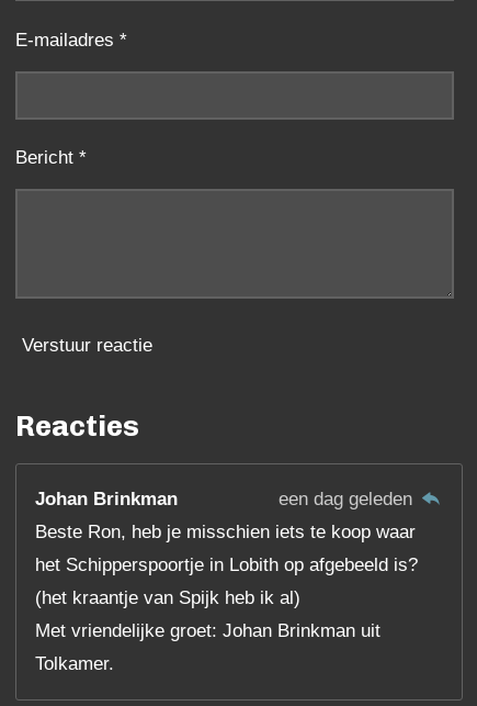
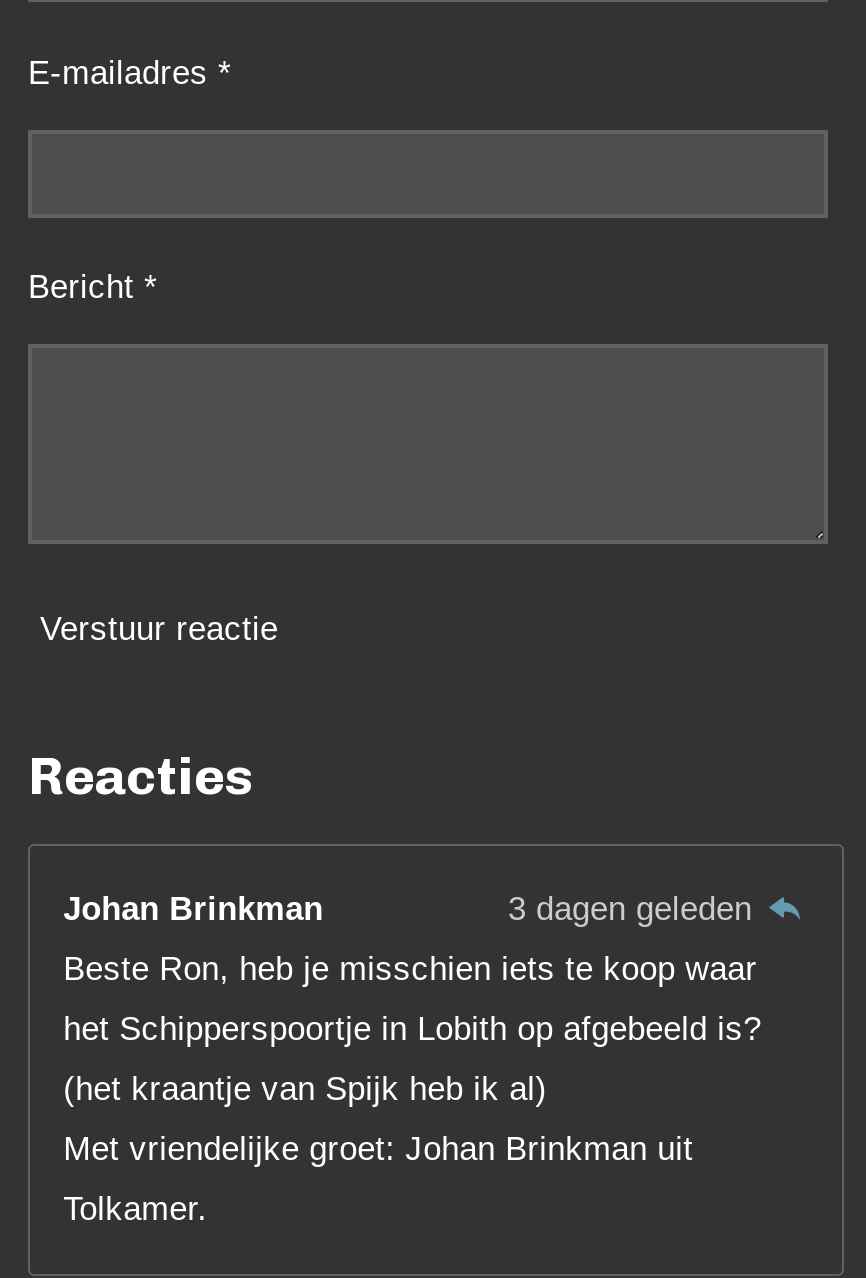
[279,489,418,509] een dag geleden -> [508,890,762,928] 3 dagen geleden

